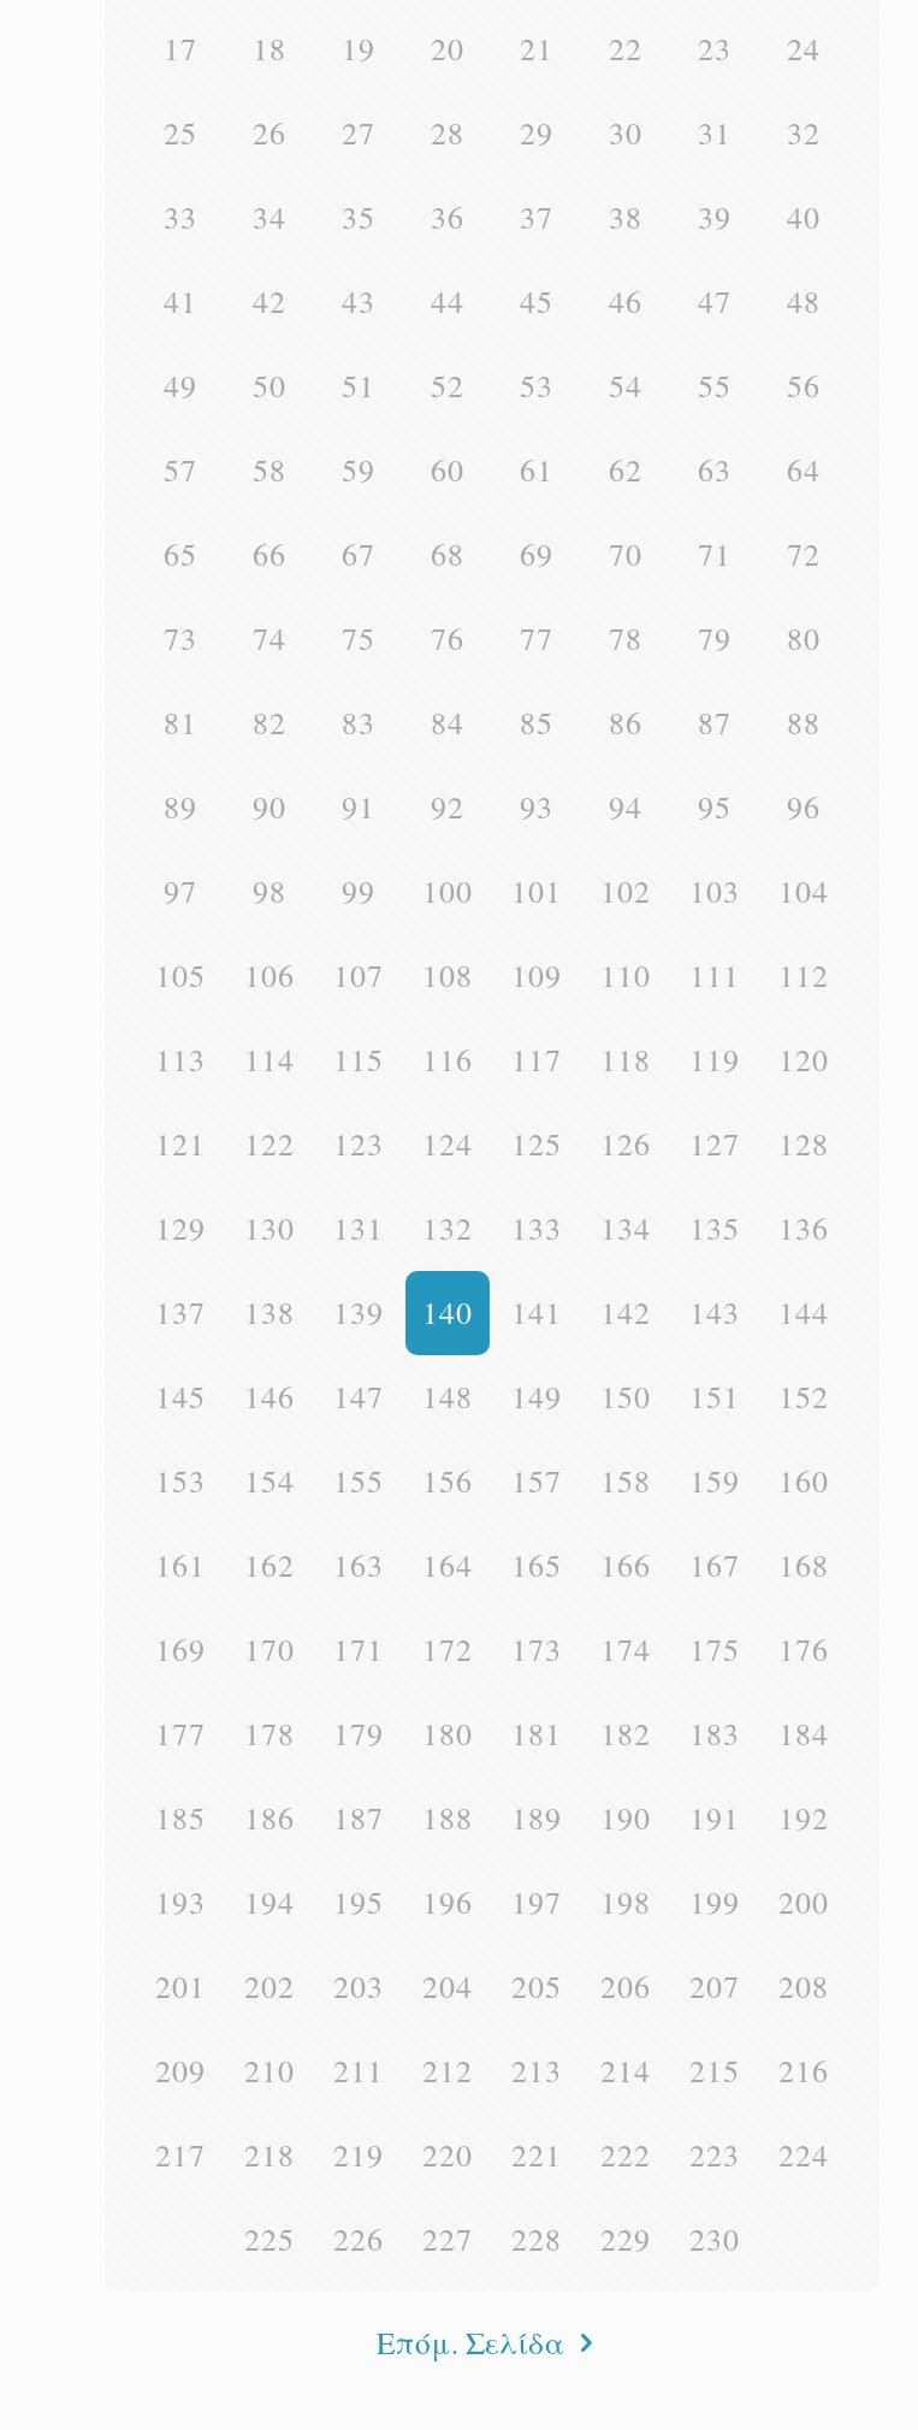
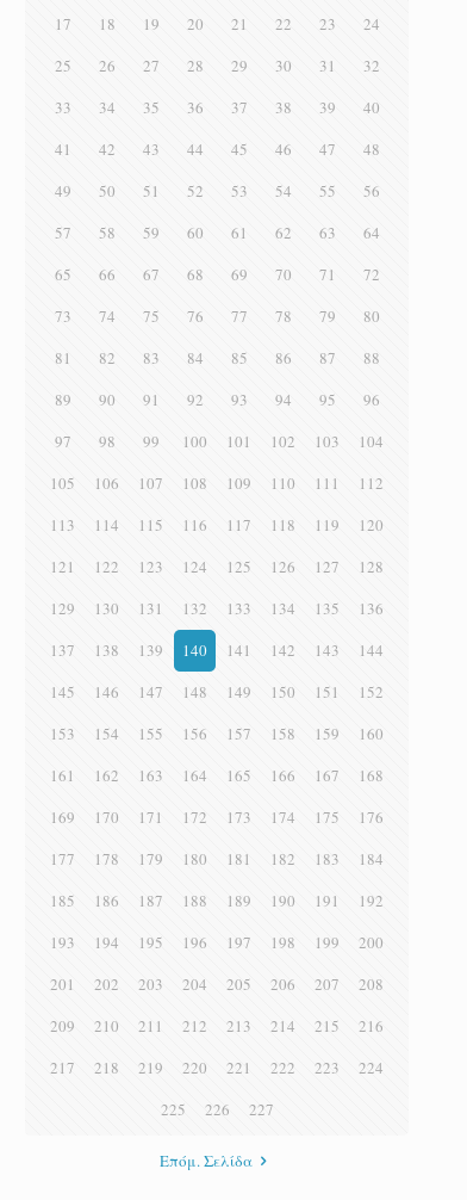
[511,2217,740,2261] 228 | 229 | 230 -> none

